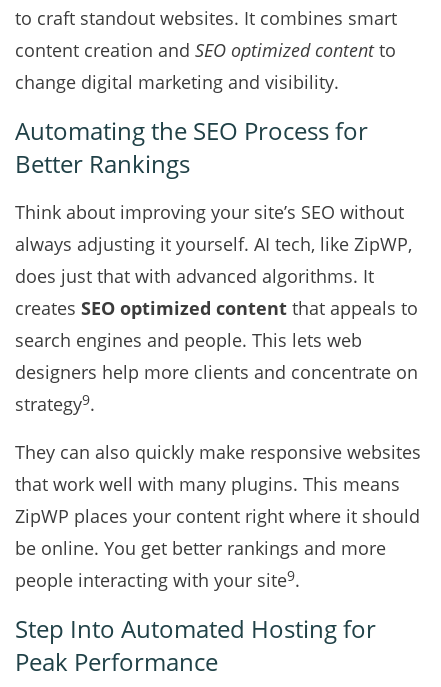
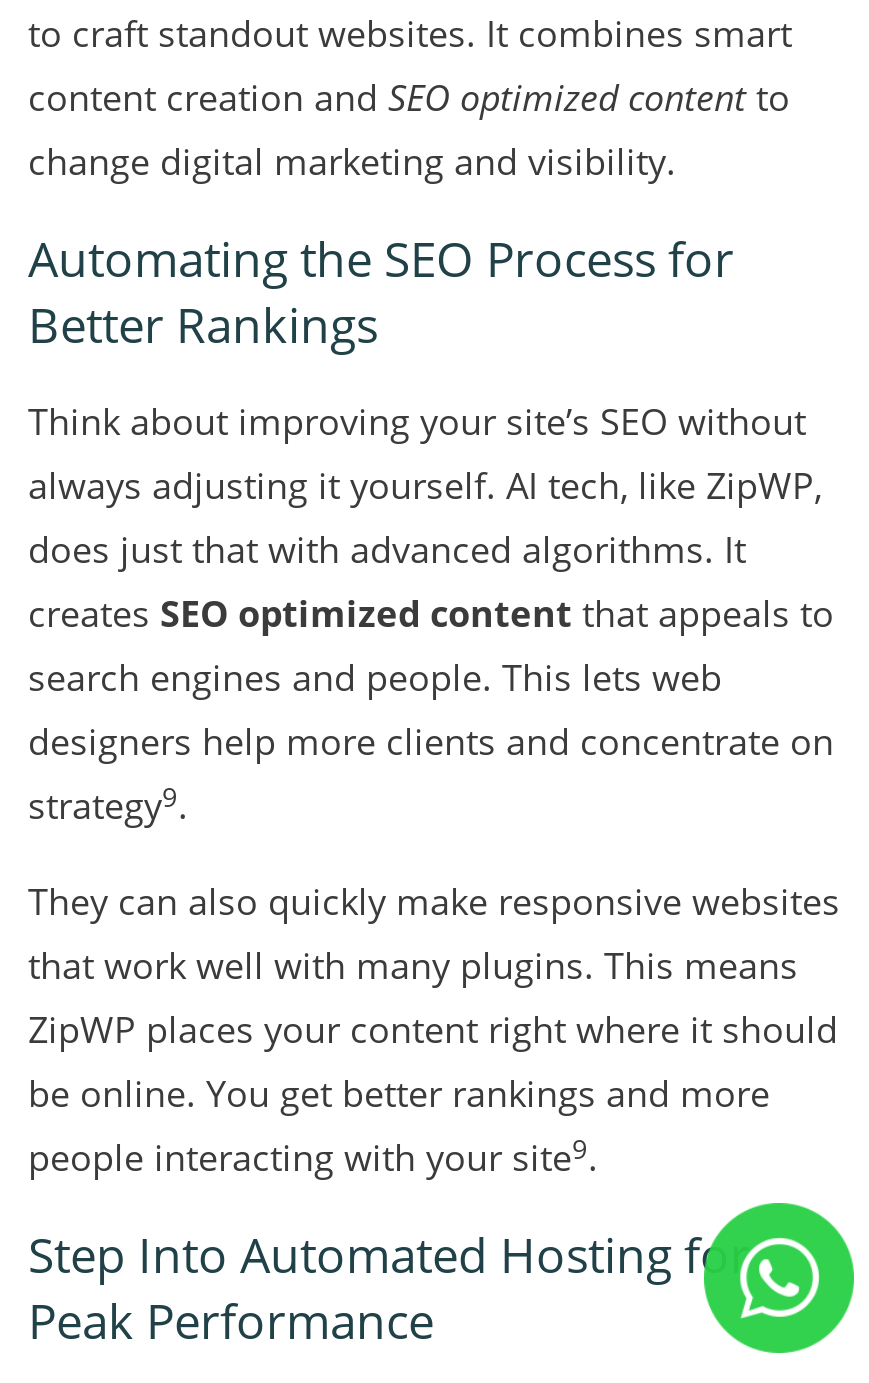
none -> [704,1201,856,1355] [image]

